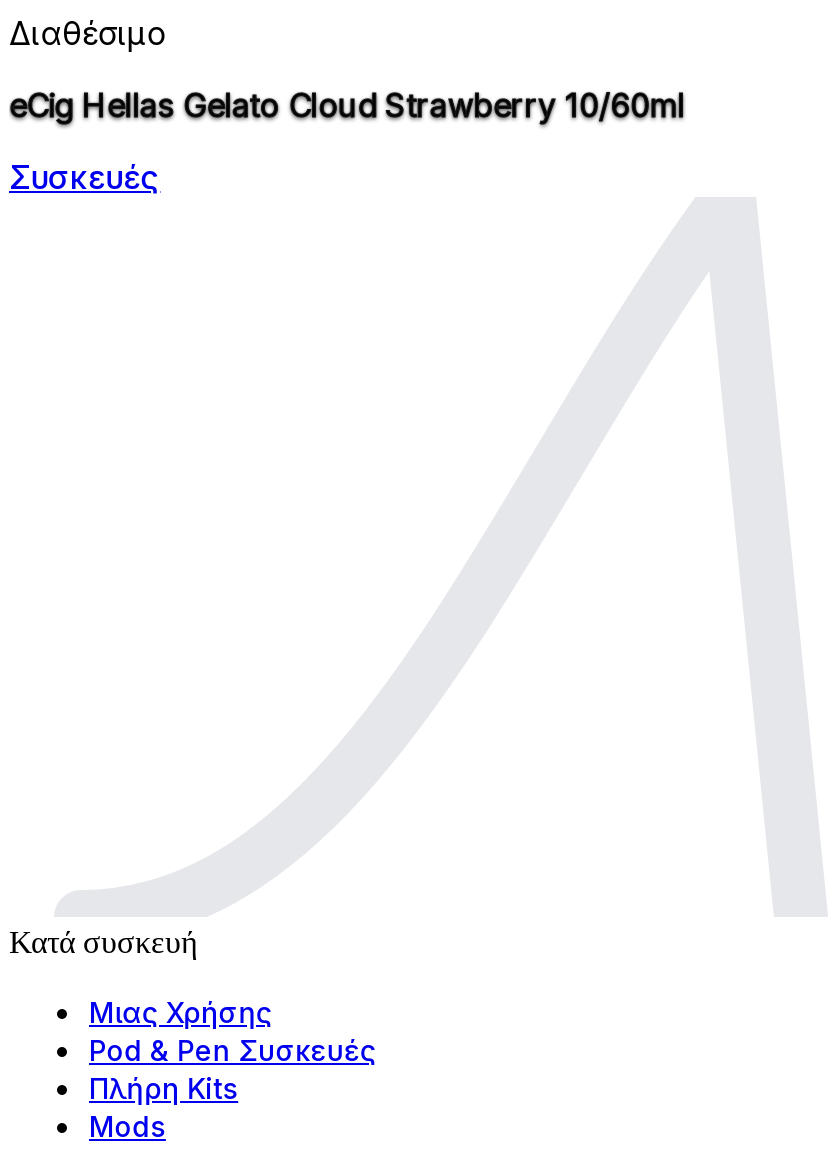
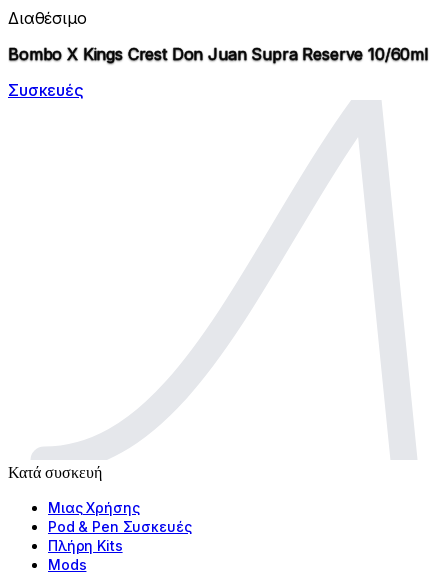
[9,85,685,125] eCig Hellas Gelato Cloud Strawberry 10/60ml -> [8,44,428,64] Bombo X Kings Crest Don Juan Supra Reserve 10/60ml

